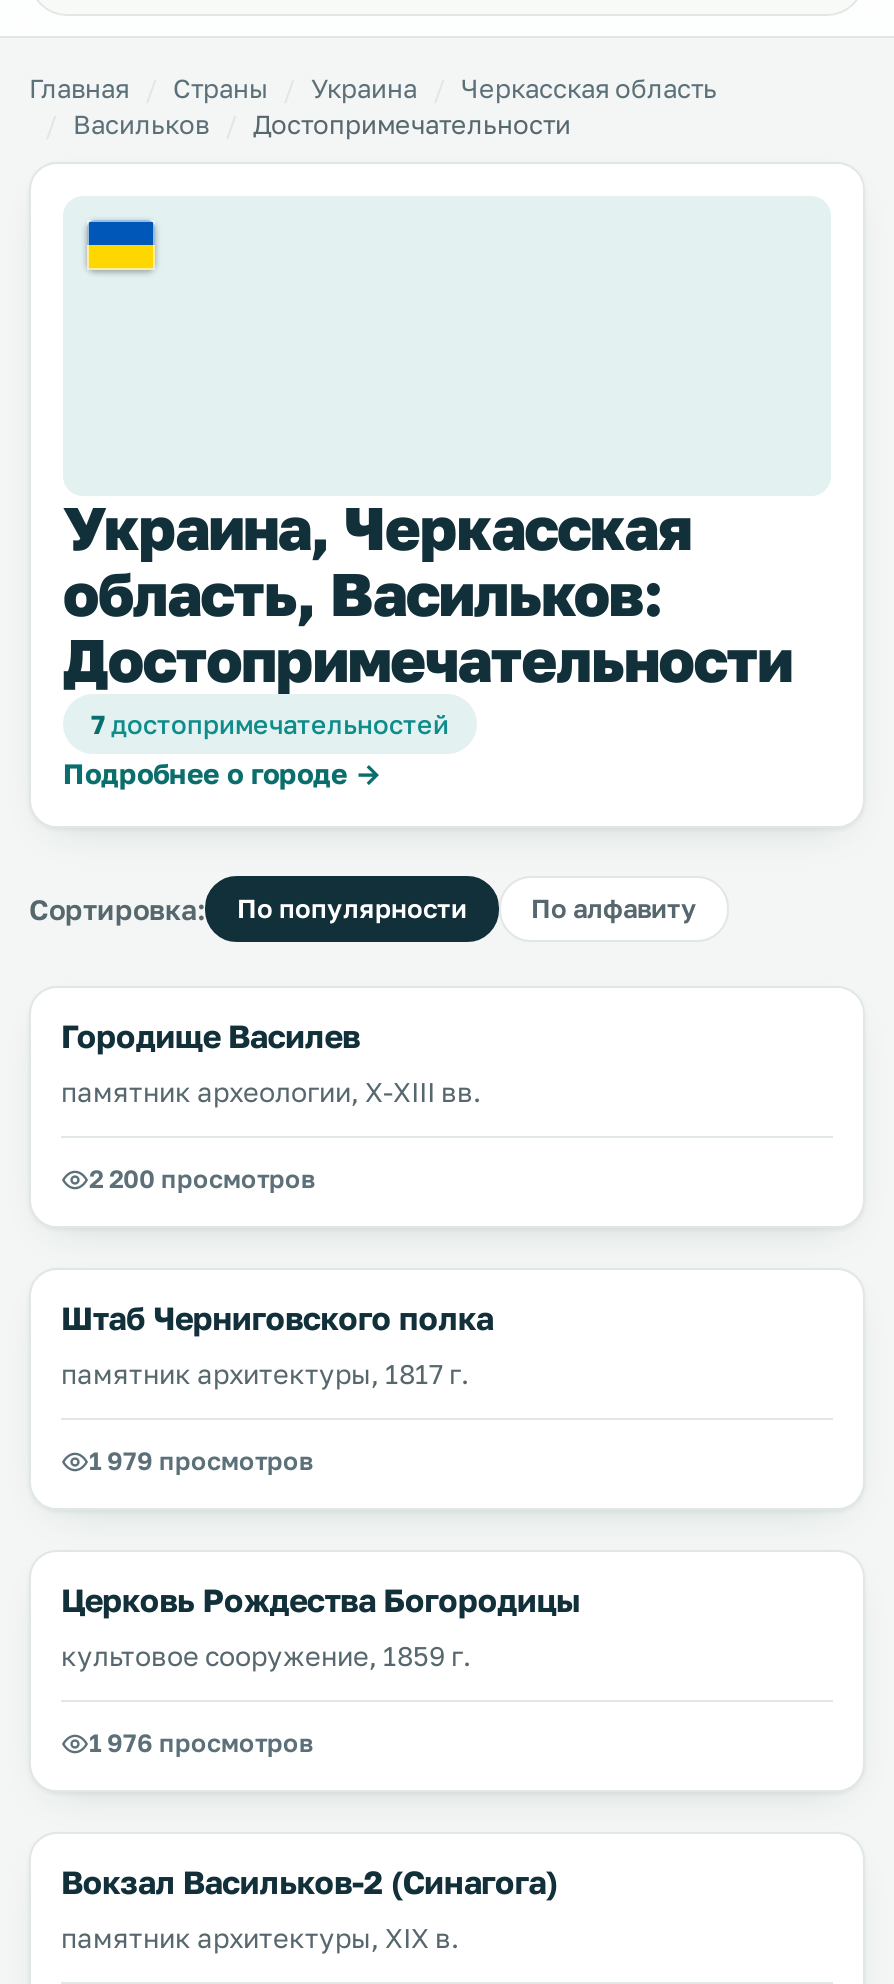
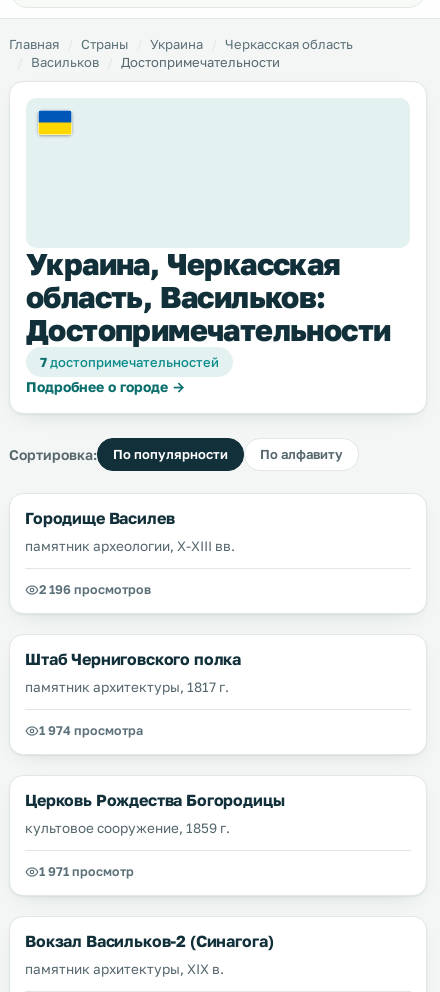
[89,1164,315,1194] 2 200 просмотров -> [39,582,151,597] 2 196 просмотров
[89,1446,313,1476] 1 979 просмотров -> [39,723,143,738] 1 974 просмотра
[89,1728,313,1758] 1 976 просмотров -> [39,864,134,879] 1 971 просмотр

